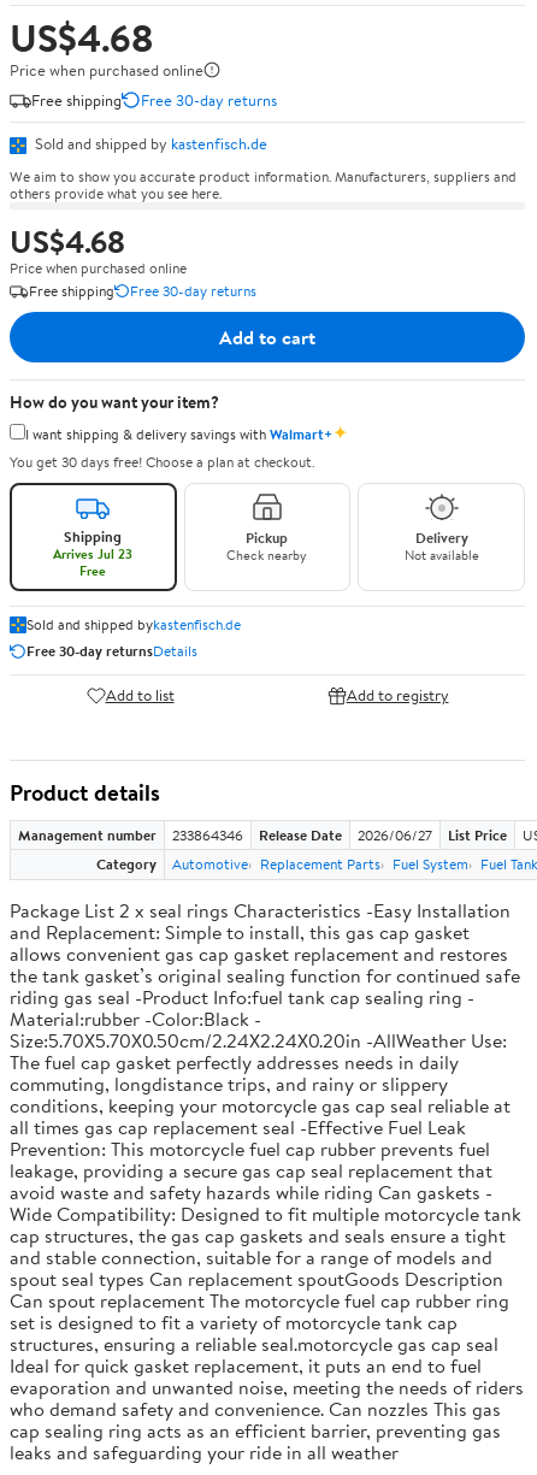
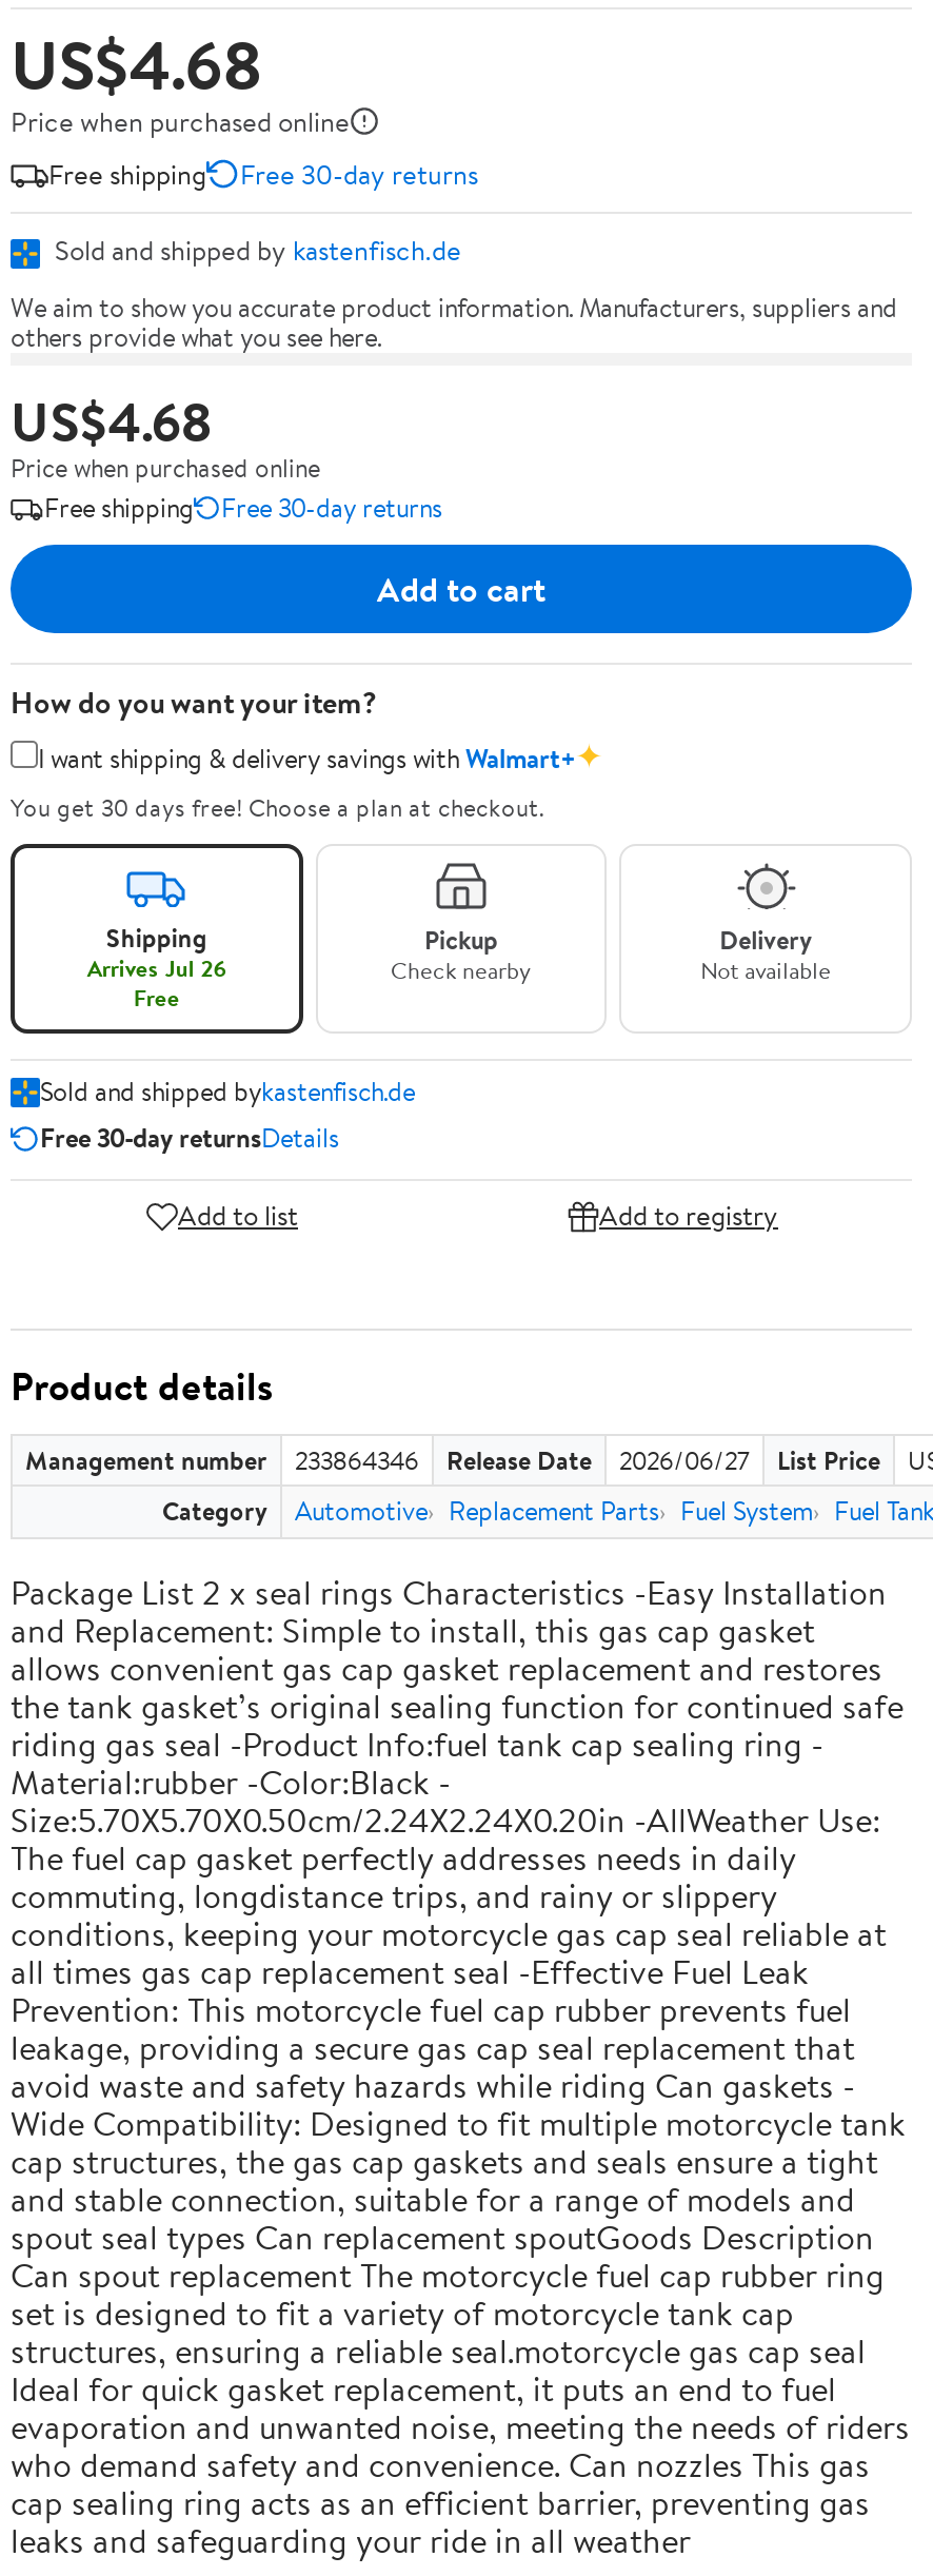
[53,544,133,564] Arrives Jul 23 -> [87,951,226,985] Arrives Jul 26

